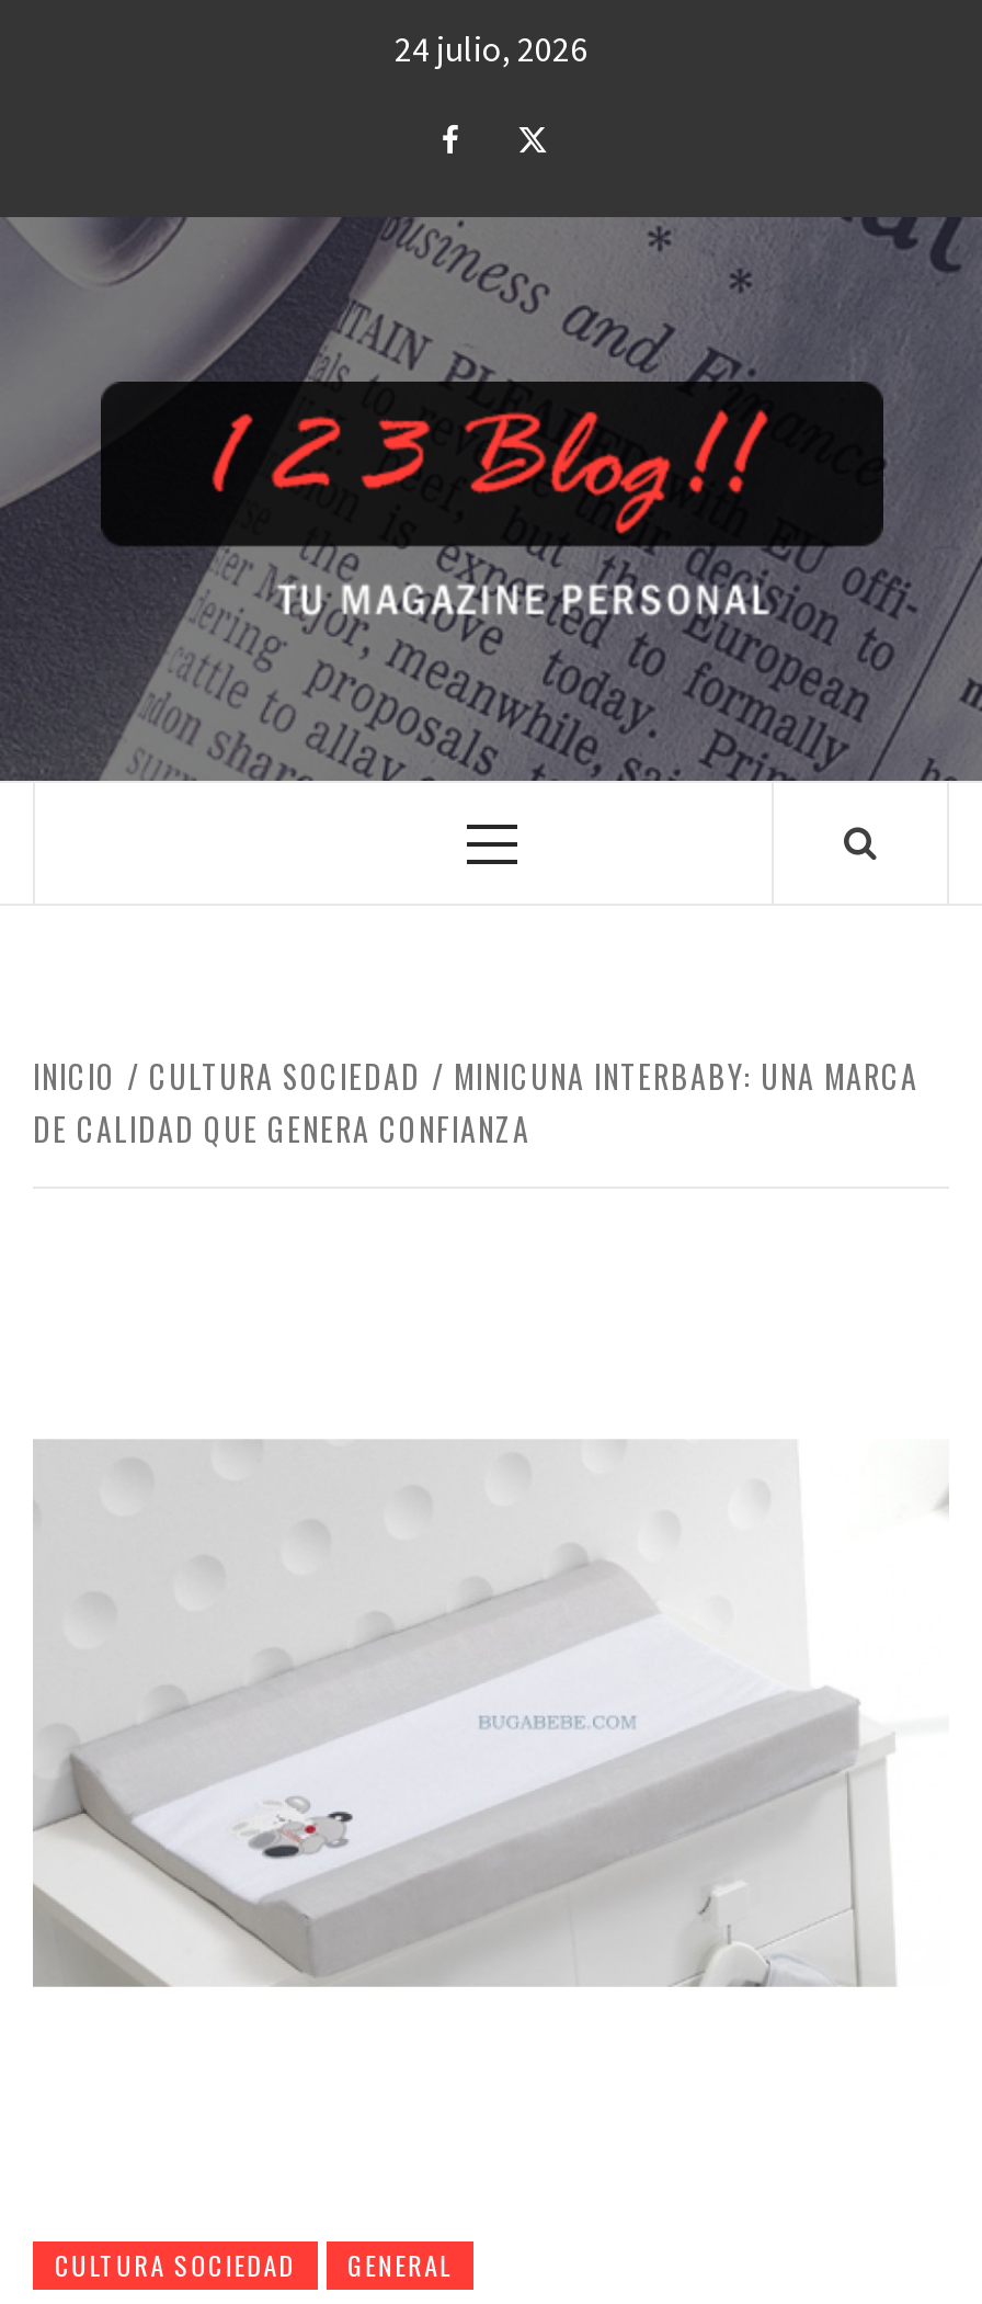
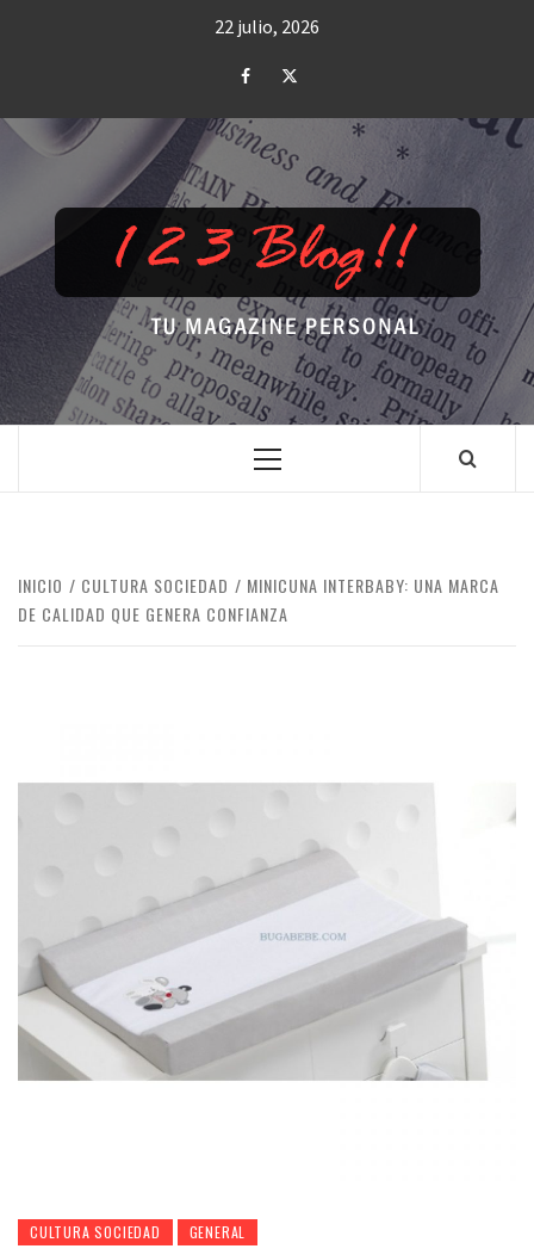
[395,26,587,70] 24 julio, 2026 -> [215,14,319,38] 22 julio, 2026

